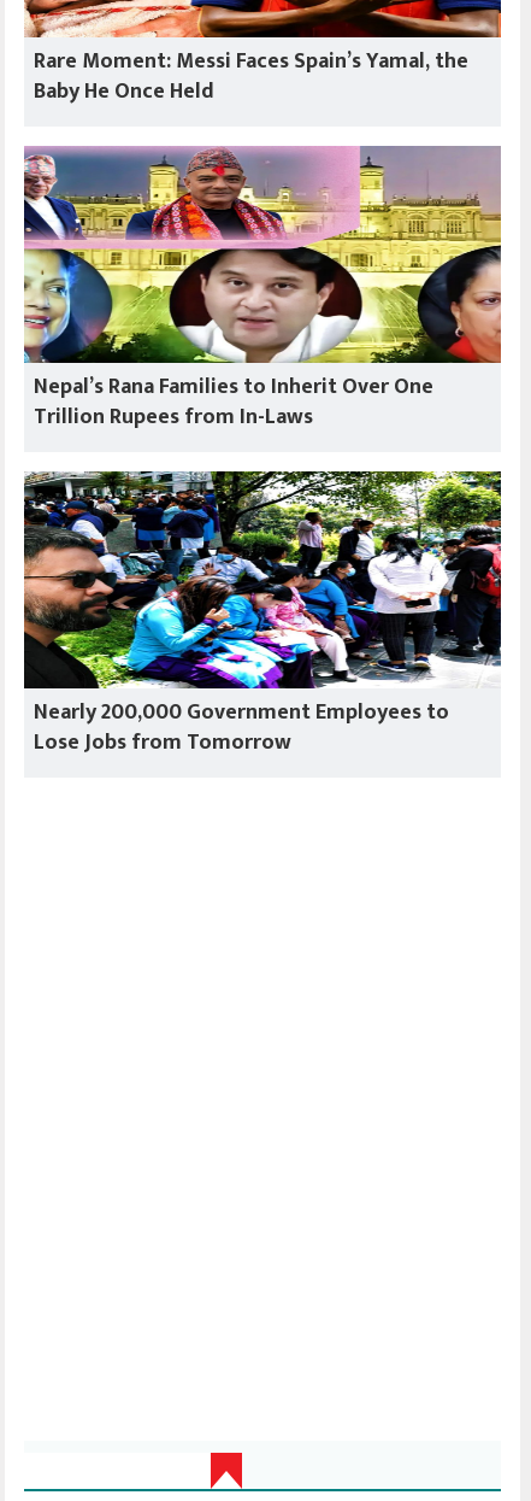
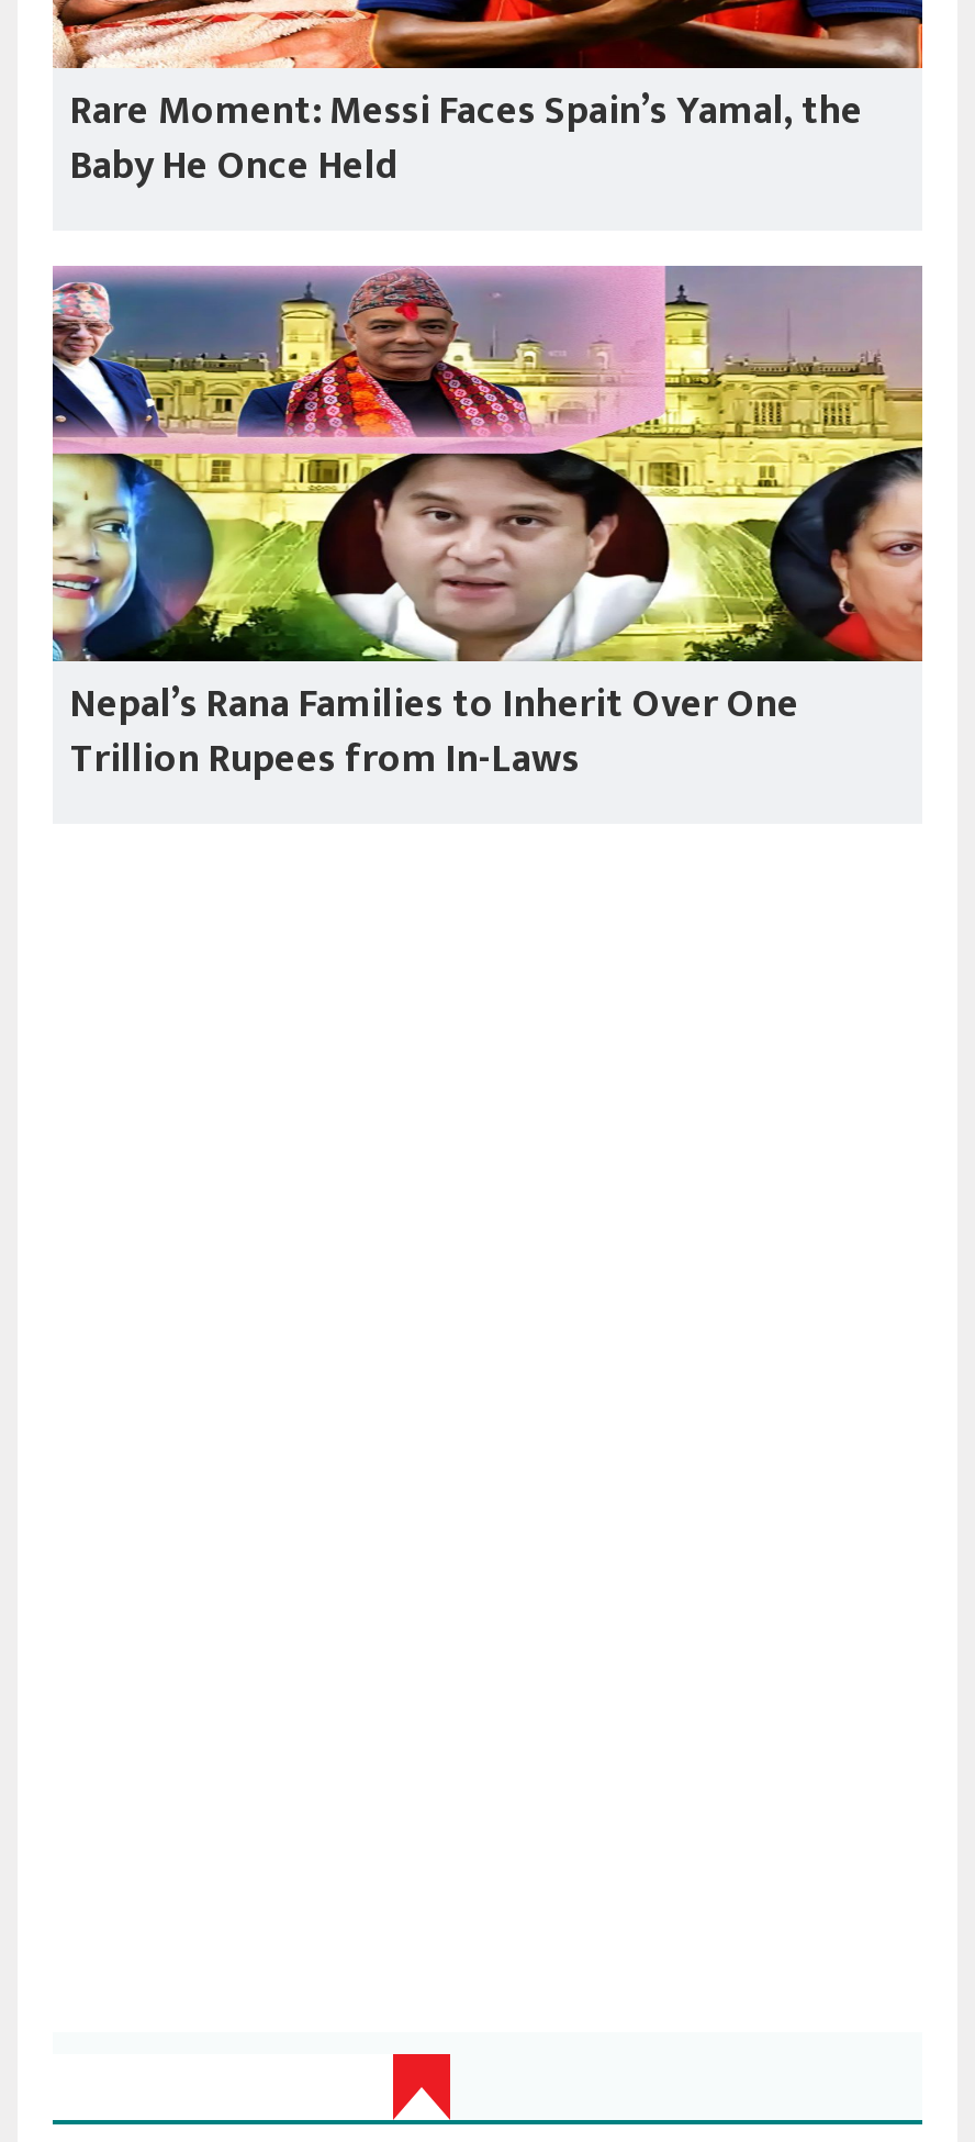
[23,470,502,761] [image] | Nearly 200,000 Government Employees to | Lose Jobs from Tomorrow -> none

